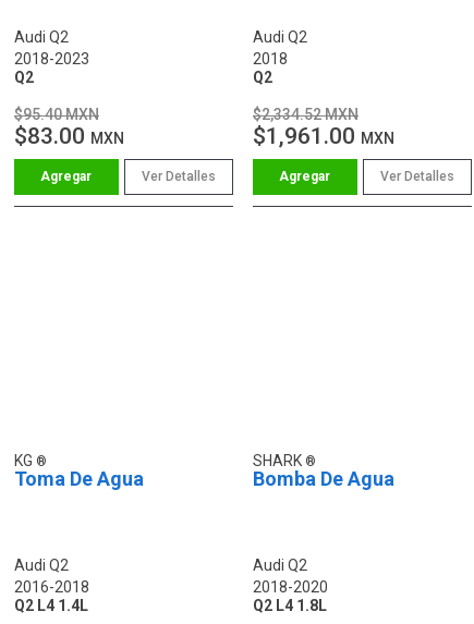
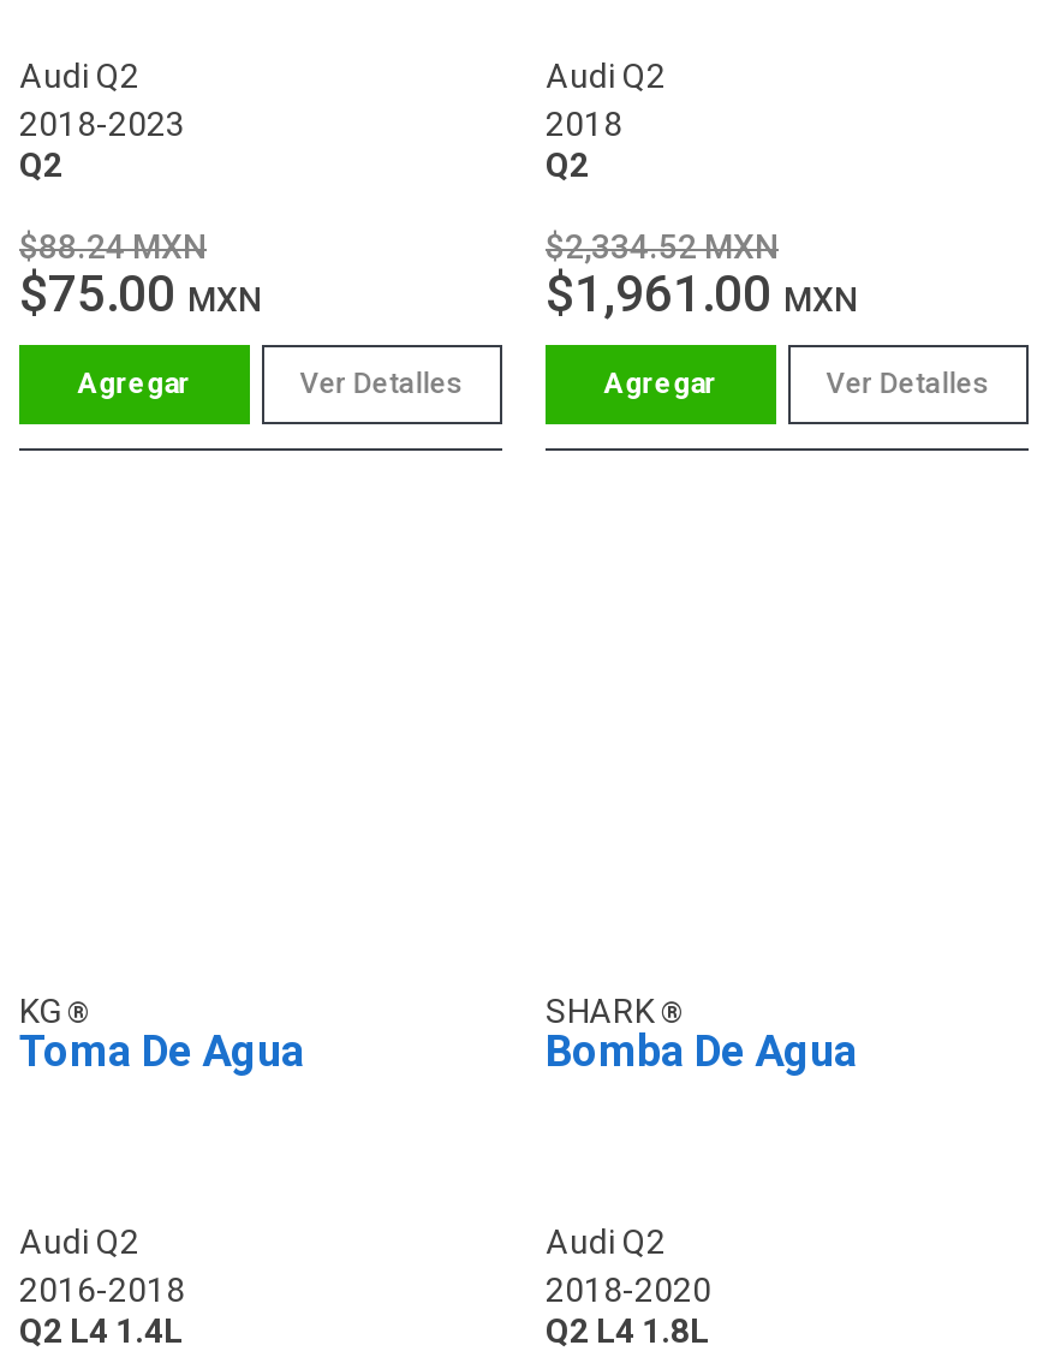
[14,105,99,123] $95.40 MXN -> [19,226,207,265] $88.24 MXN
[14,123,124,149] $83.00 MXN -> [19,265,262,323] $75.00 MXN

